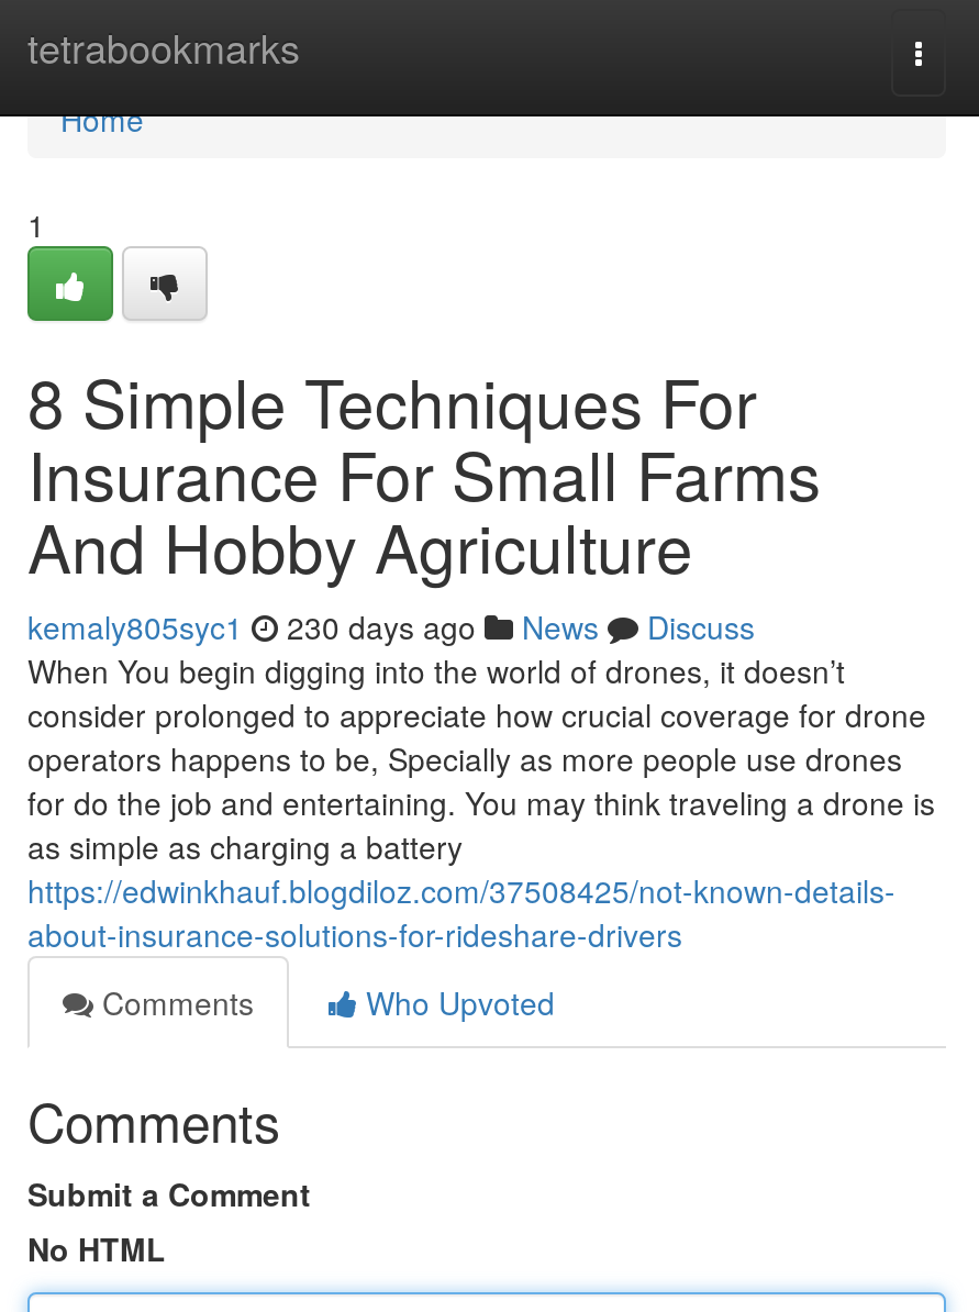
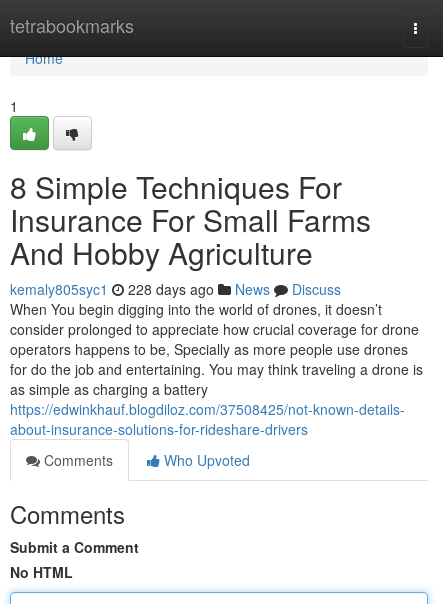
[27,604,755,648] kemaly805syc1 230 days ago News Discuss -> [10,279,341,299] kemaly805syc1 228 days ago News Discuss

